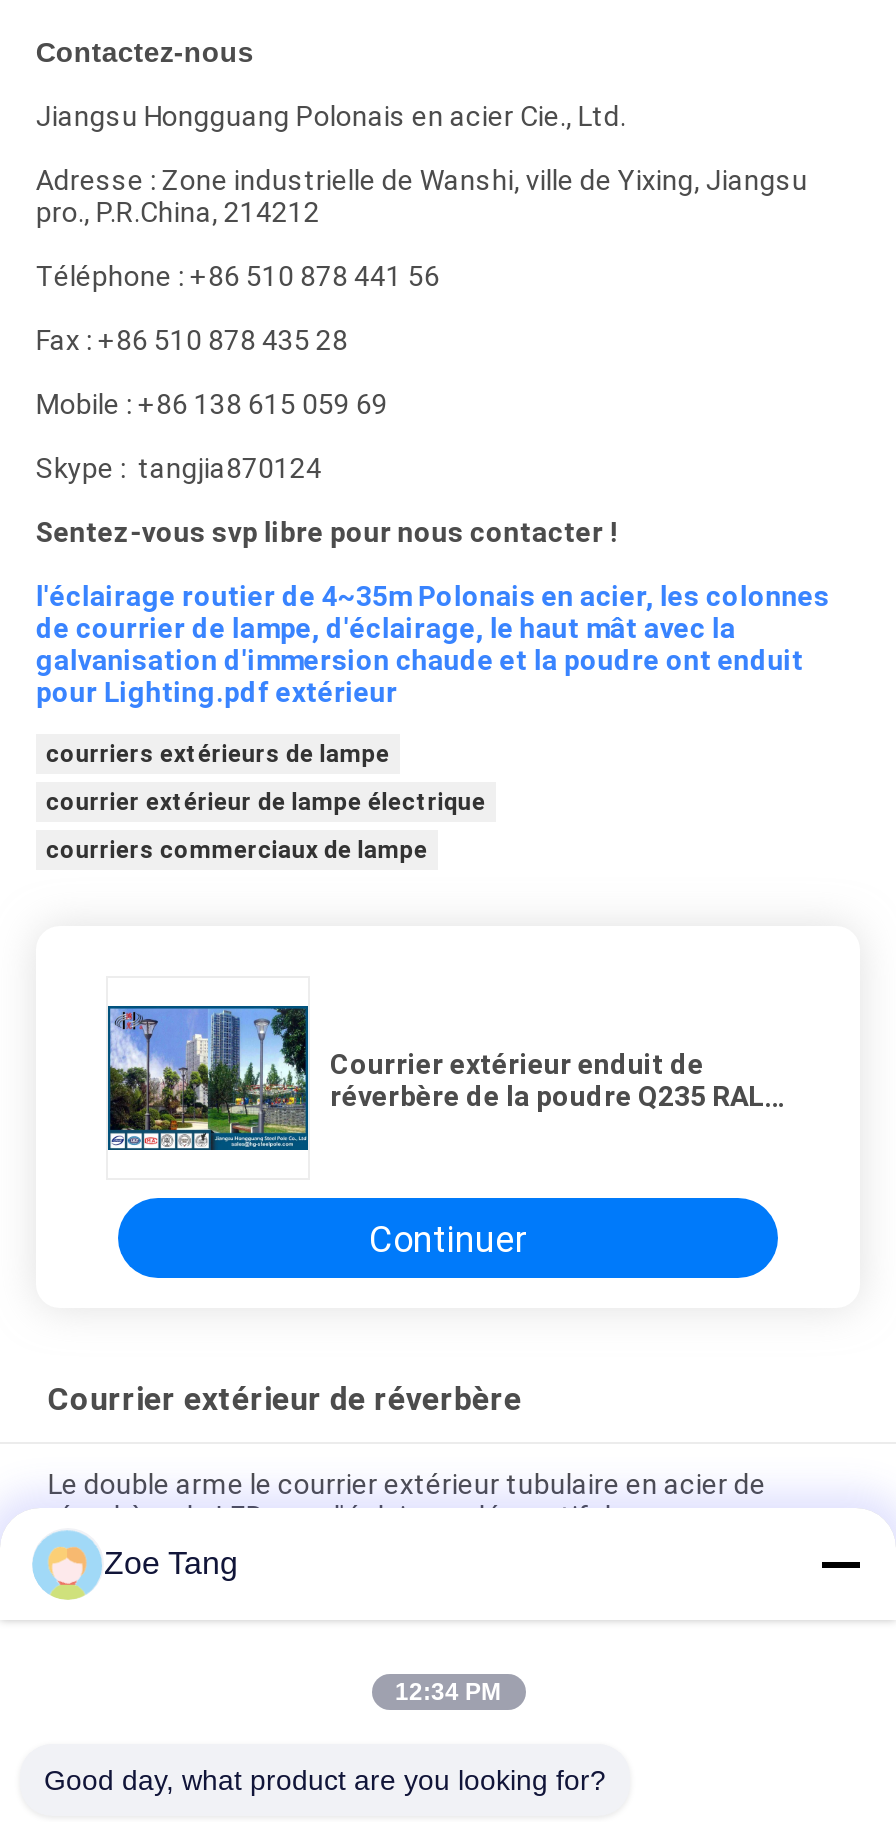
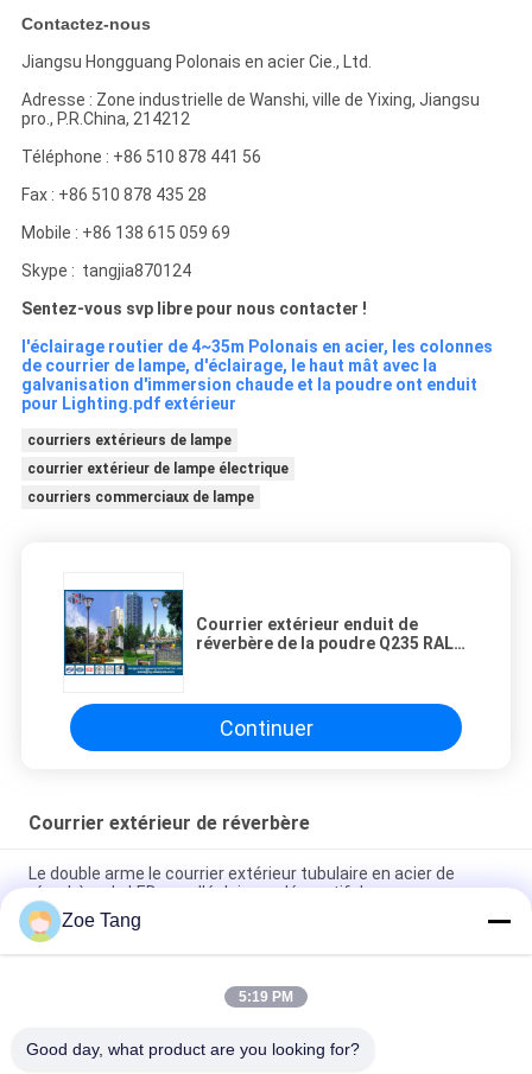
[395,1678,501,1706] 12:34 PM -> [239,989,293,1005] 5:19 PM

